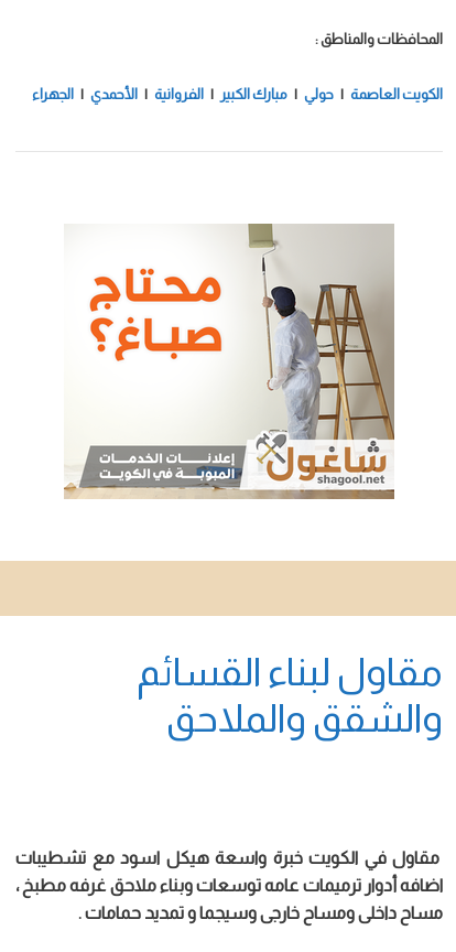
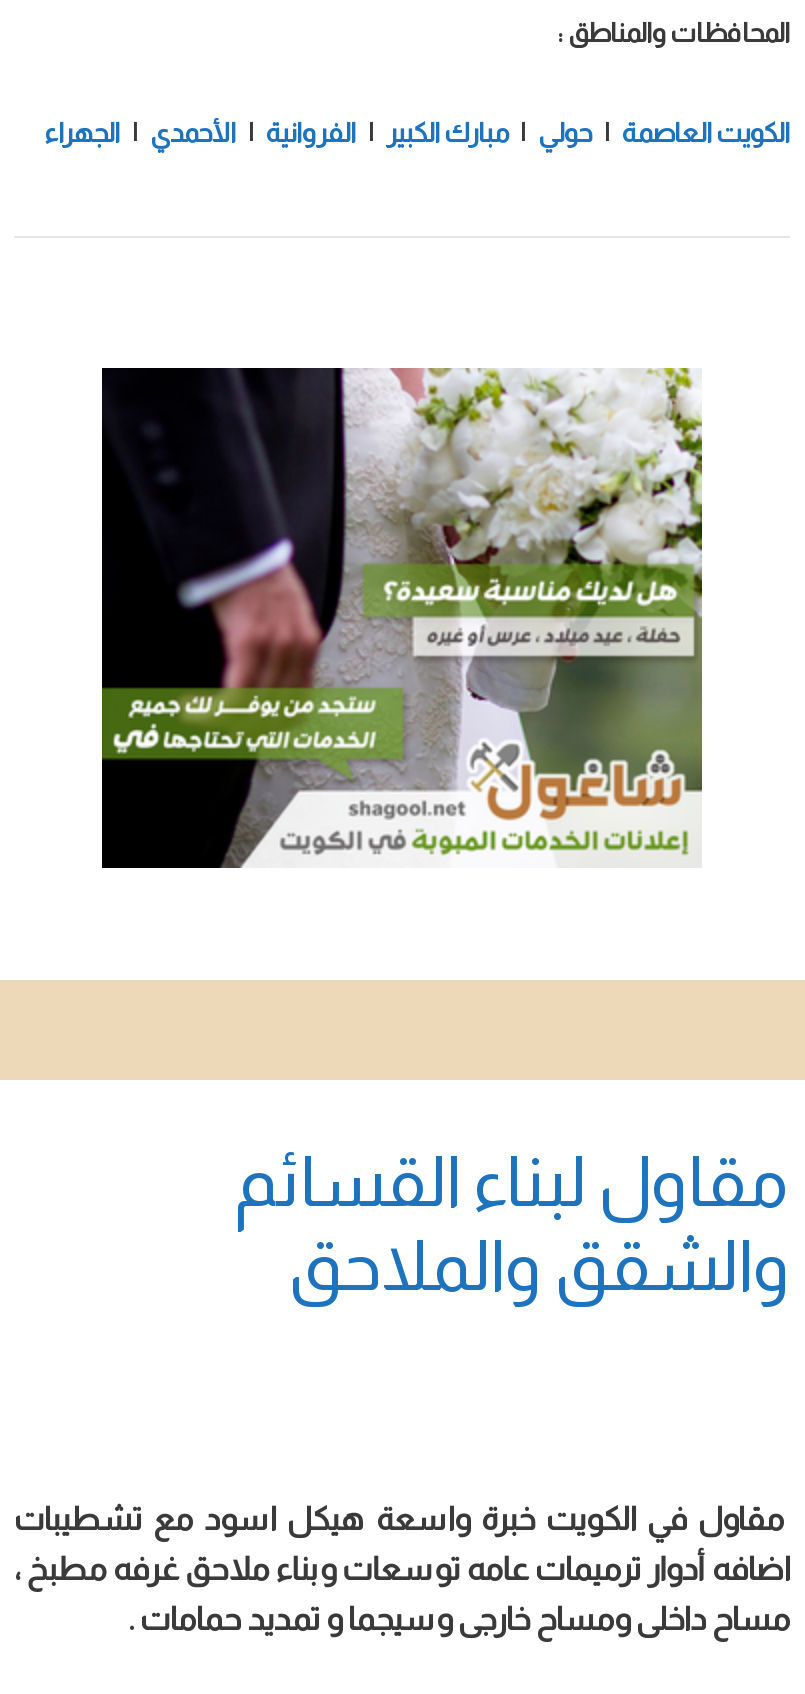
[63,223,395,500] [image] -> [100,366,704,870] [image]

